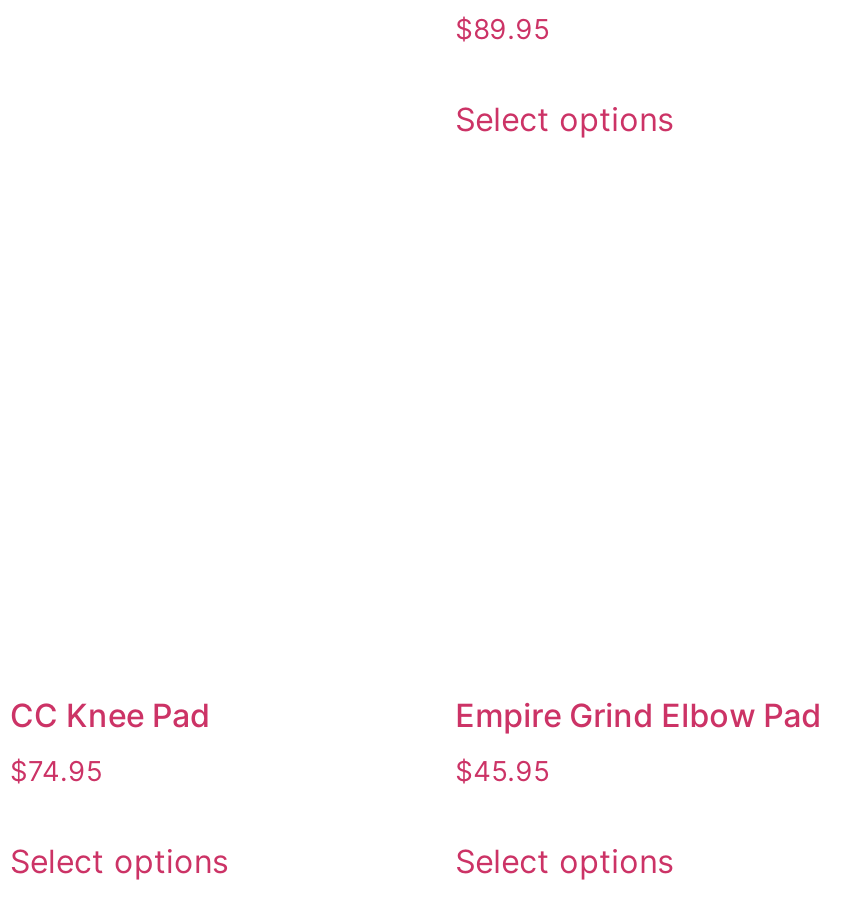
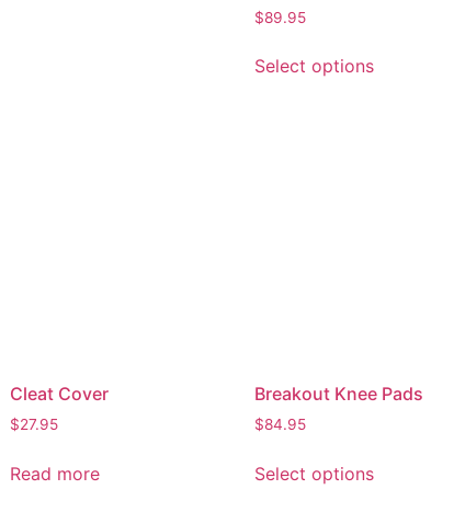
[10,694,210,734] CC Knee Pad -> [10,382,109,404] Cleat Cover
[455,694,821,734] Empire Grind Elbow Pad -> [254,382,423,404] Breakout Knee Pads
[10,754,102,786] $74.95 -> [10,415,58,433] $27.95
[455,754,549,786] $45.95 -> [254,415,306,433] $84.95
[10,840,228,880] Select options -> [10,462,100,484] Read more

